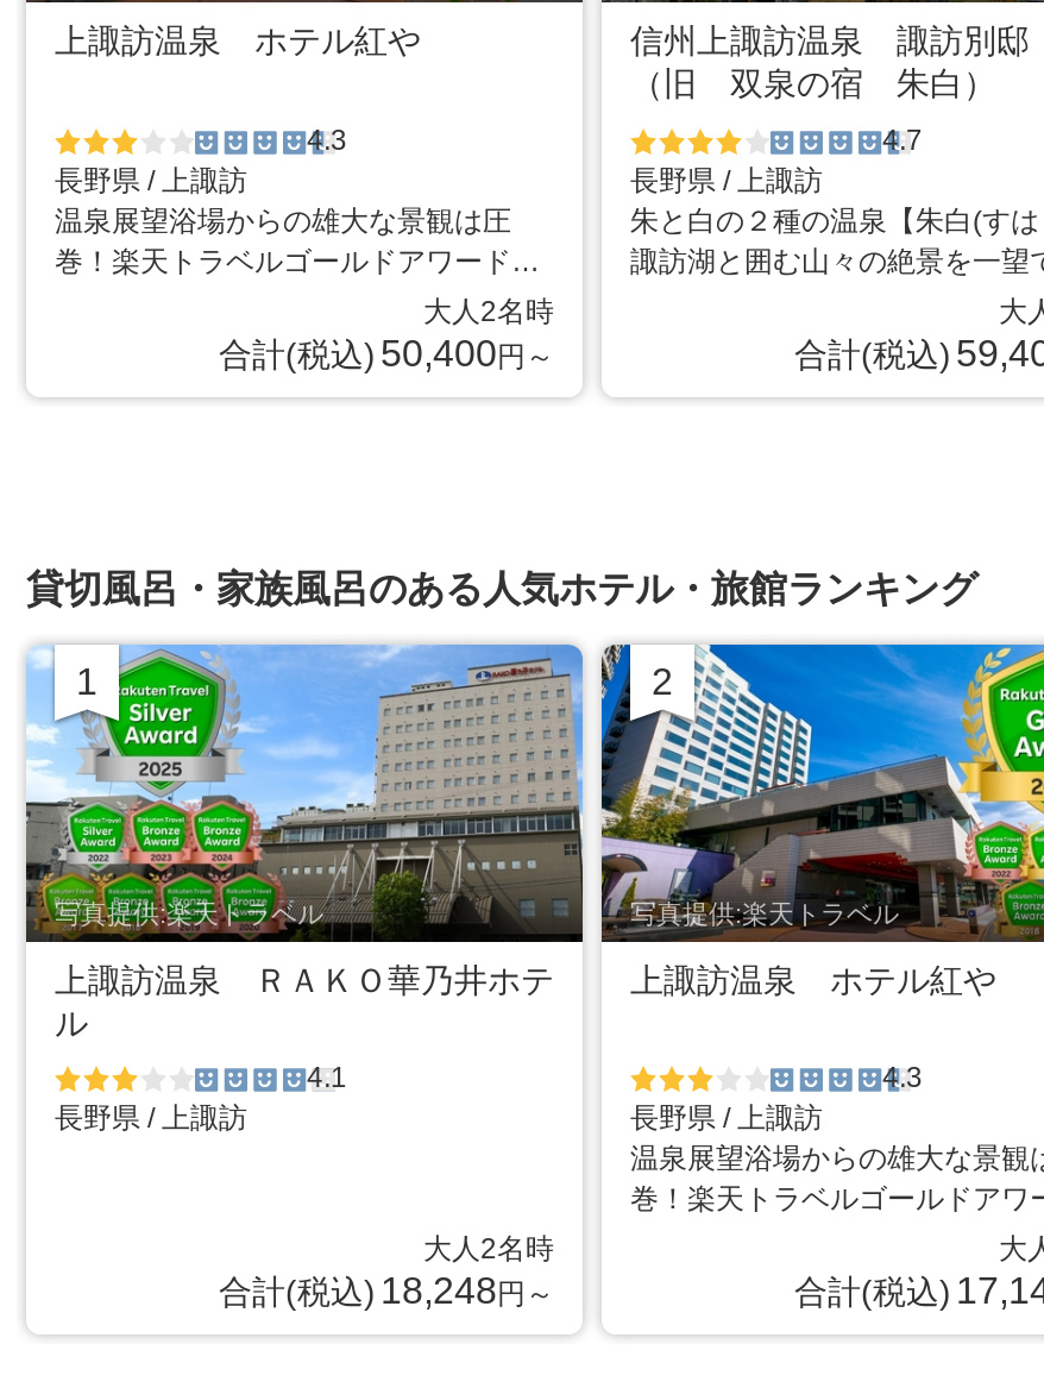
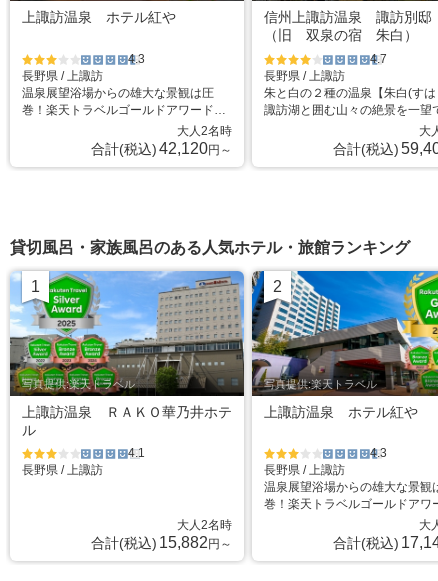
[219,333,554,373] 合計(税込) 50,400円～ -> [91,140,232,157] 合計(税込) 42,120円～
[219,1270,554,1311] 合計(税込) 18,248円～ -> [91,534,232,551] 合計(税込) 15,882円～

